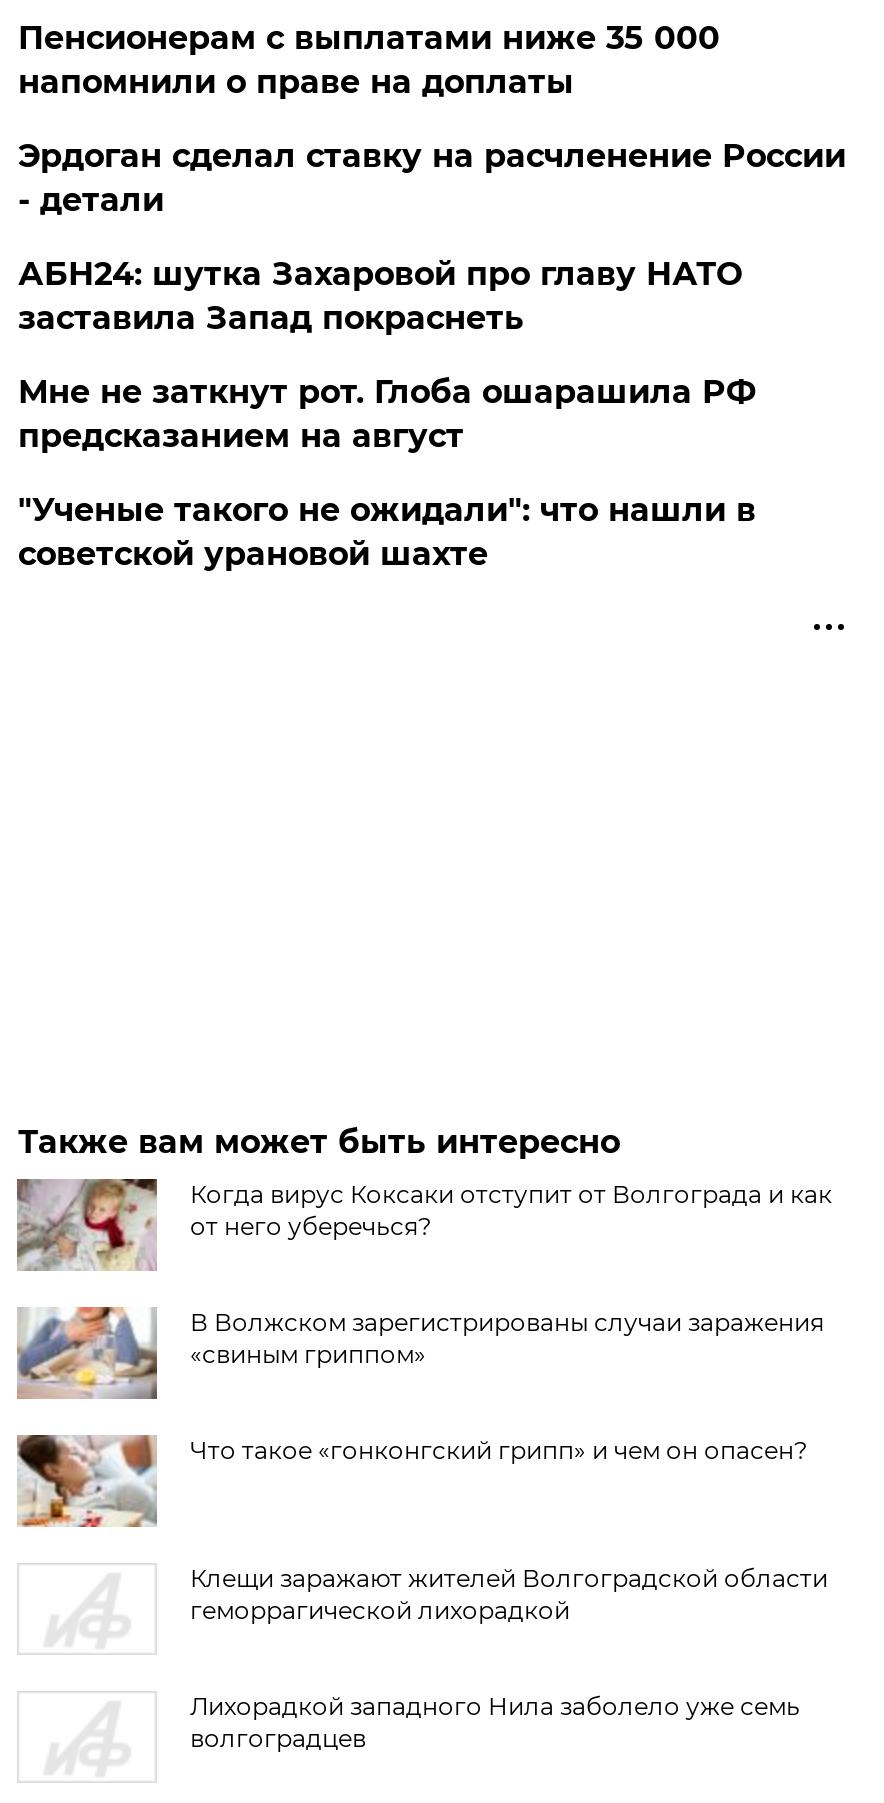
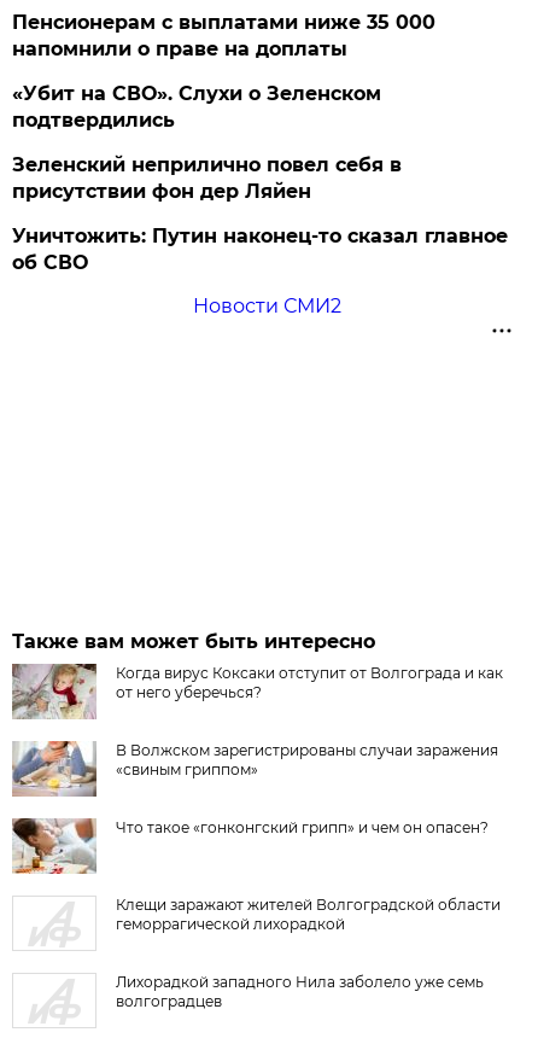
[18,137,846,219] Эрдоган сделал ставку на расчленение России | - детали -> [13,82,382,132] «Убит на СВО». Слухи о Зеленском | подтвердились
[18,255,742,337] АБН24: шутка Захаровой про главу НАТО | заставила Запад покраснеть -> [13,153,402,203] Зеленский неприлично повел cебя в | присутствии фон дер Ляйен
[18,373,756,455] Мне не заткнут рот. Глоба ошарашила РФ | предсказанием на август -> [13,224,508,274] Уничтожить: Путин наконец-то сказал главное | об СВО
[18,491,756,573] "Ученые такого не ожидали": что нашли в | советской урановой шахте -> [193,294,341,317] Новости СМИ2

